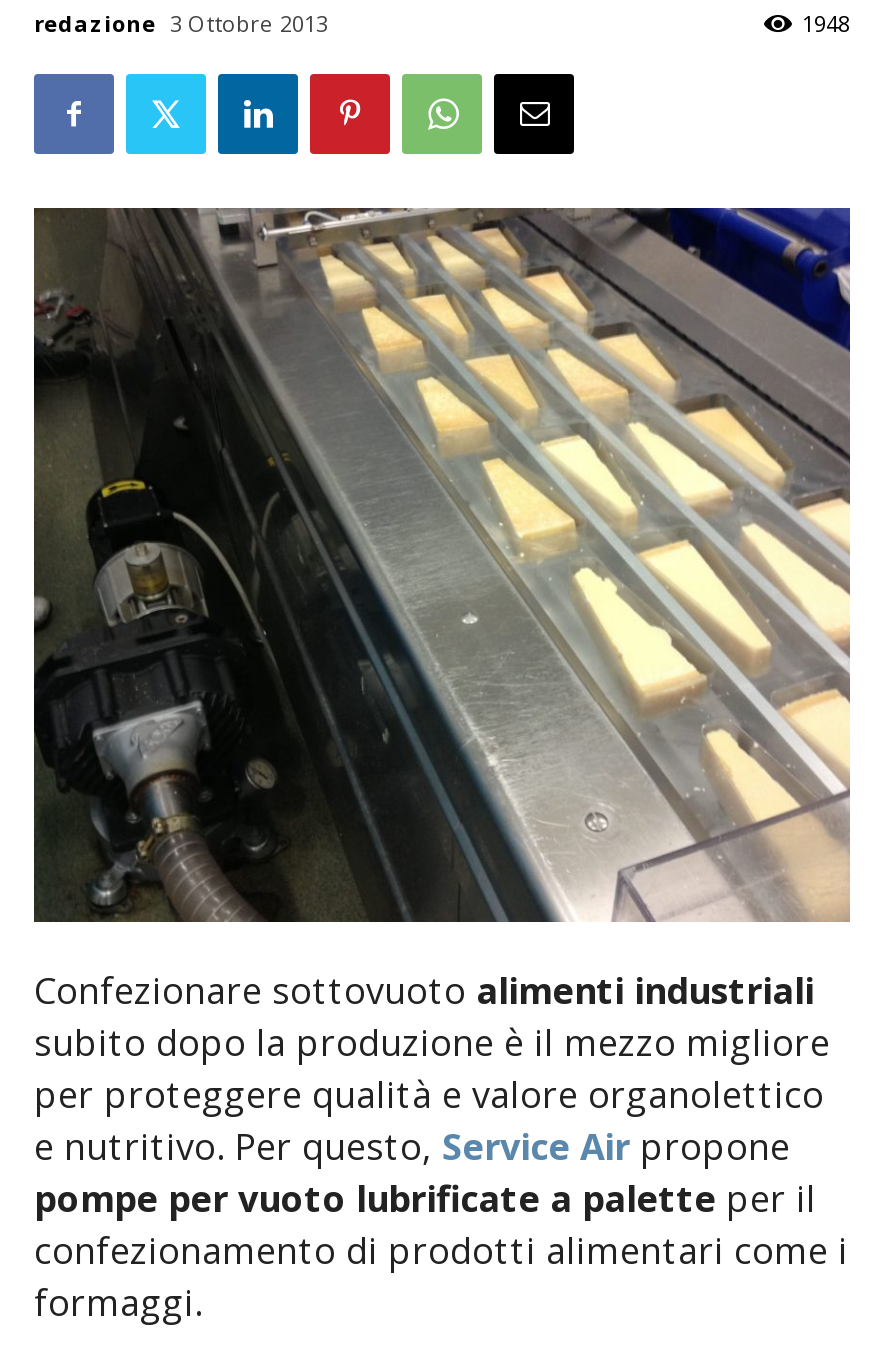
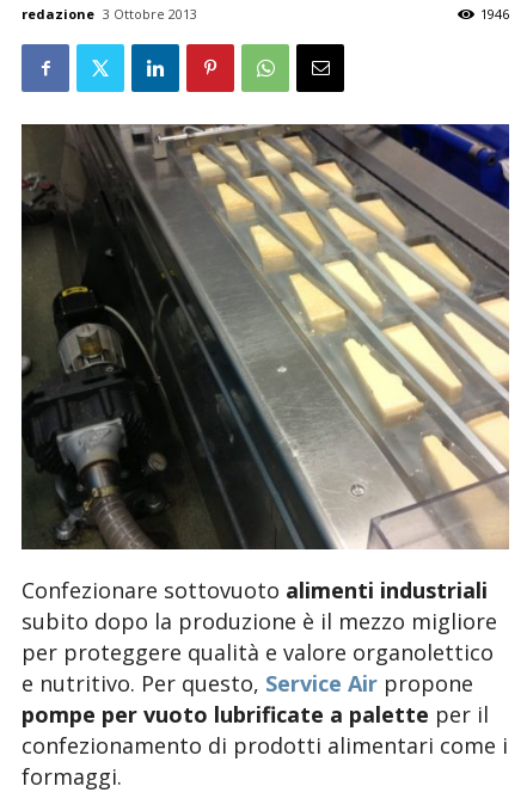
[802,8,850,38] 1948 -> [480,5,509,23] 1946

